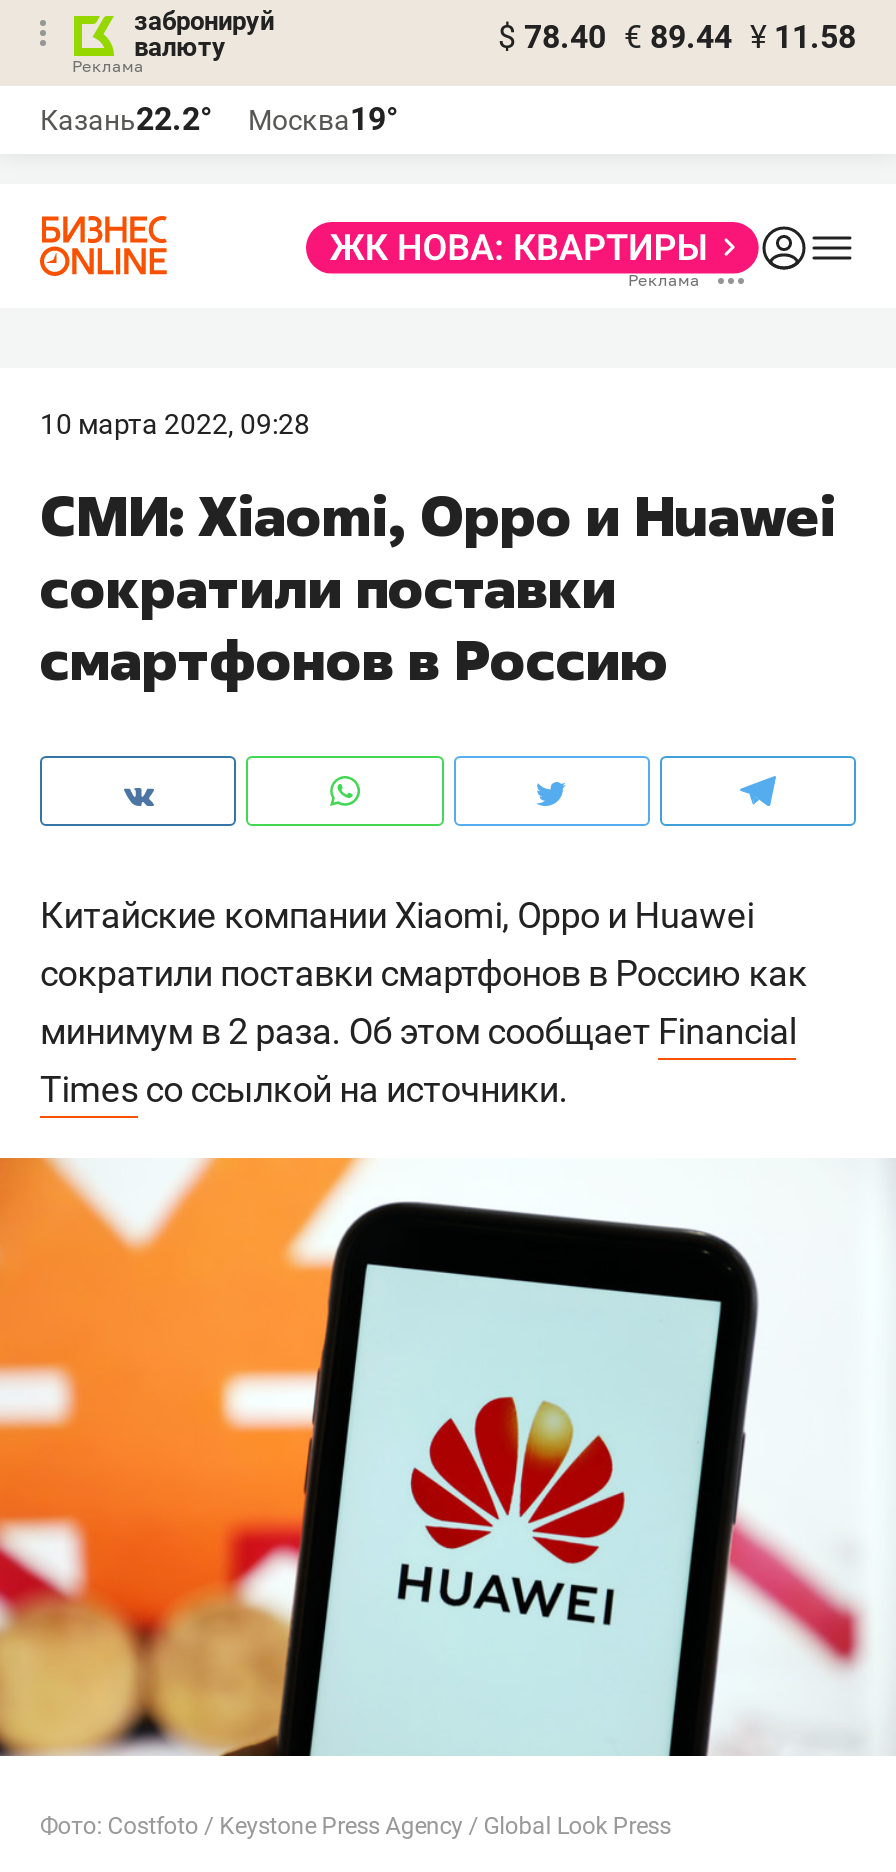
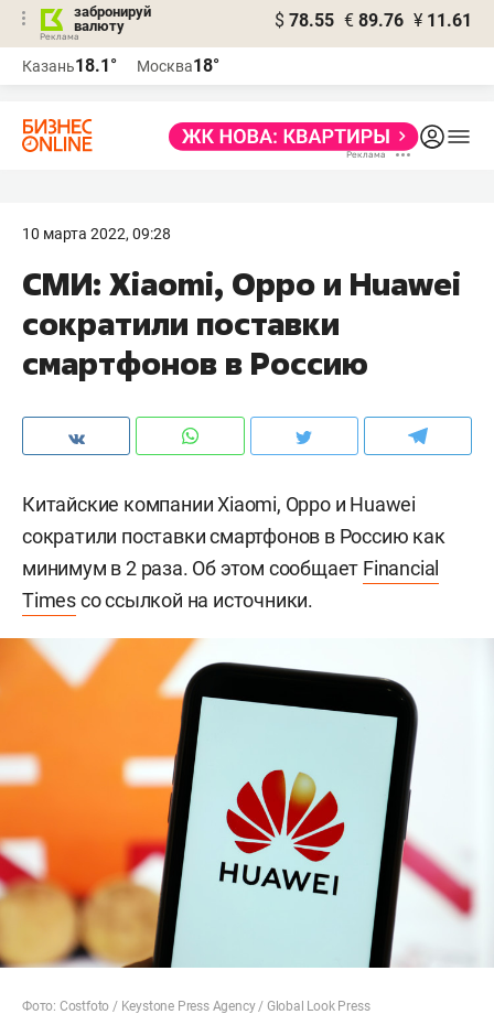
[498,18,856,56] $ 78.40 € 89.44 ¥ 11.58 -> [275,10,472,31] $ 78.55 € 89.76 ¥ 11.61
[40,100,212,138] Казань22.2° -> [22,55,117,76] Казань18.1°
[248,100,398,138] Москва19° -> [137,55,219,76] Москва18°

